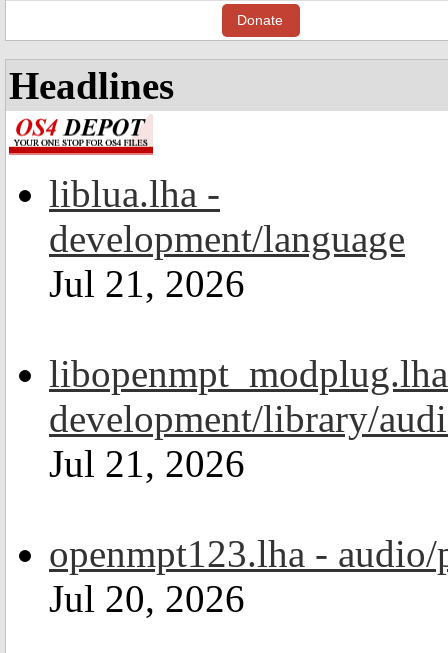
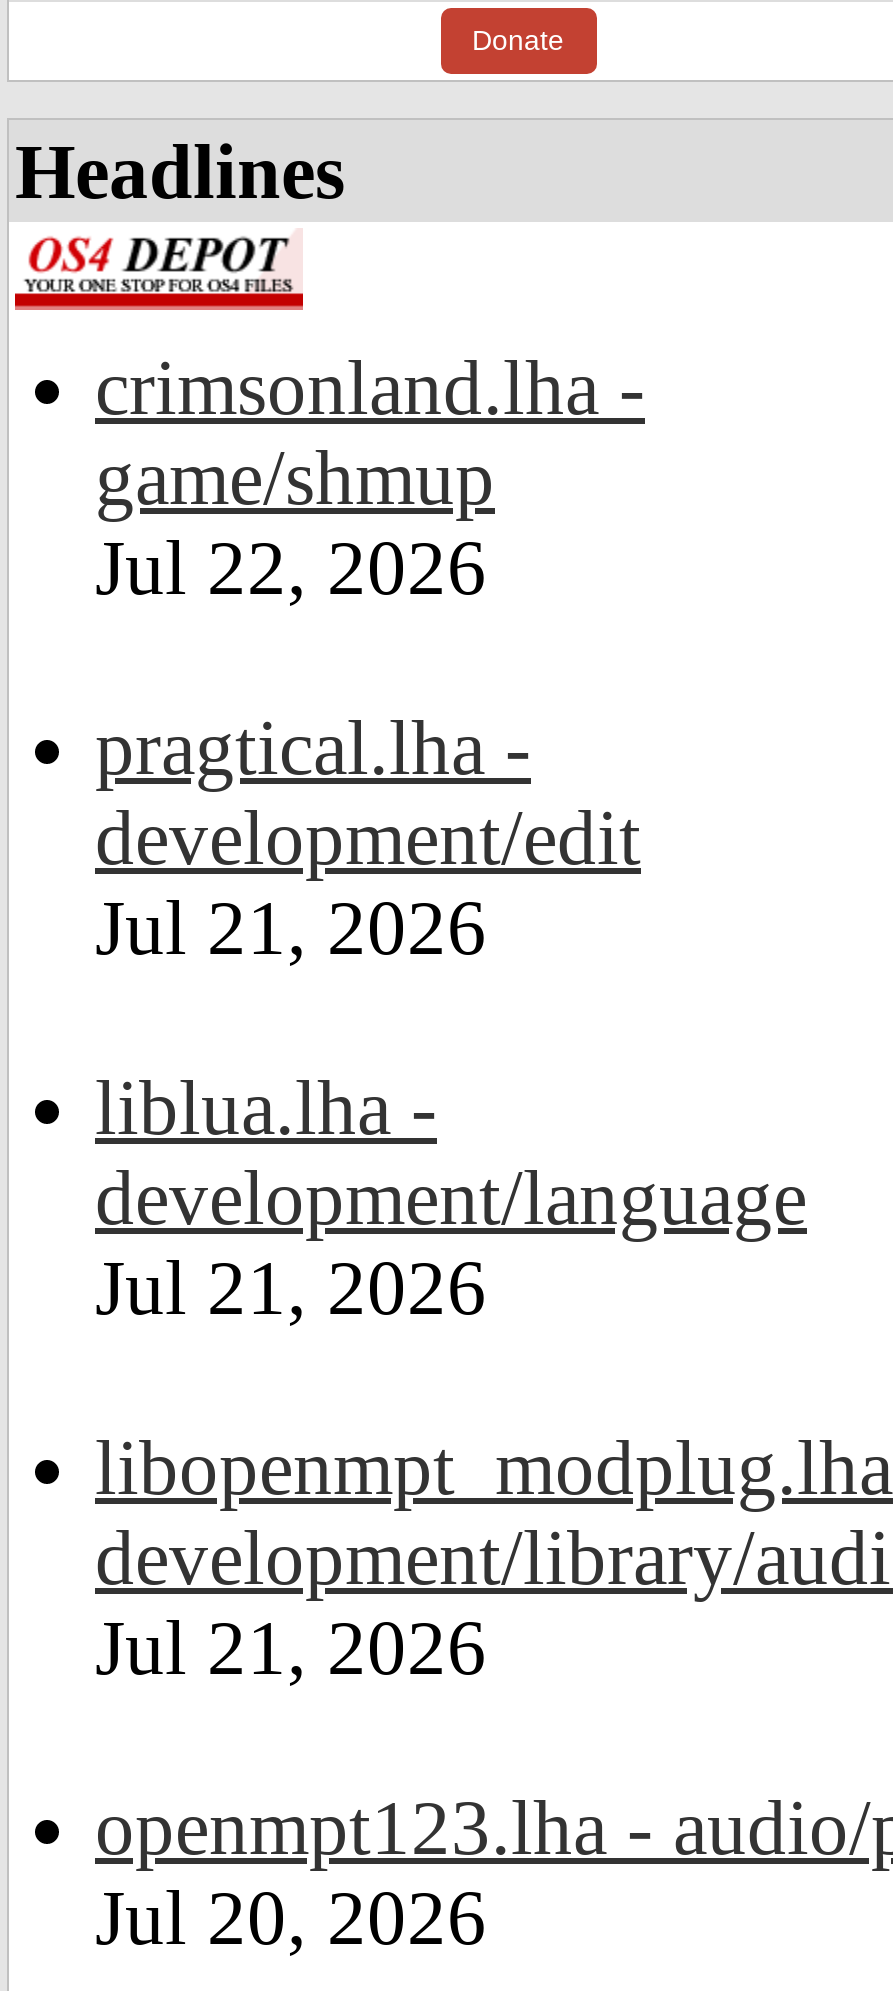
none -> [95,344,645,970] crimsonland.lha - | game/shmup | Jul 22, 2026 | pragtical.lha - | development/edit | Jul 21, 2026

